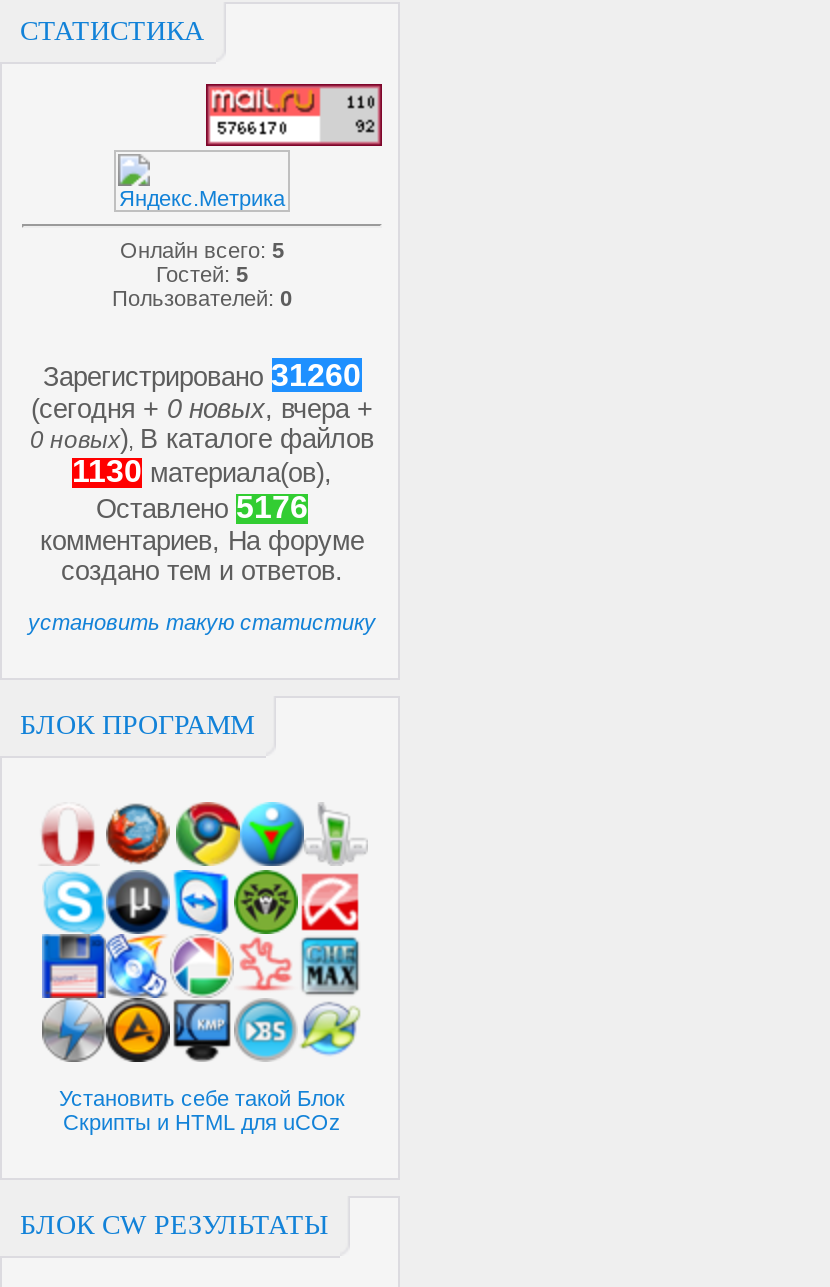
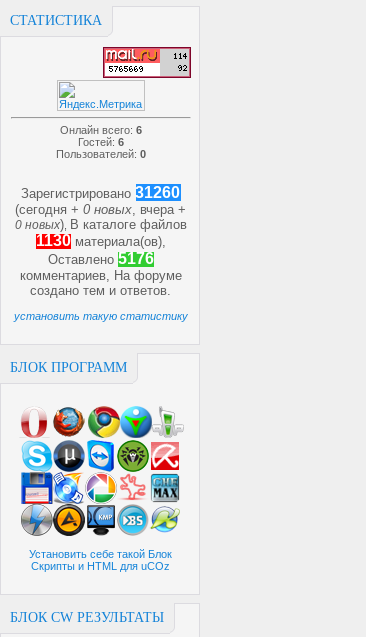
[120,238,284,262] Онлайн всего: 5 -> [60,124,142,136] Онлайн всего: 6
[156,262,248,286] Гостей: 5 -> [78,136,124,148] Гостей: 6

